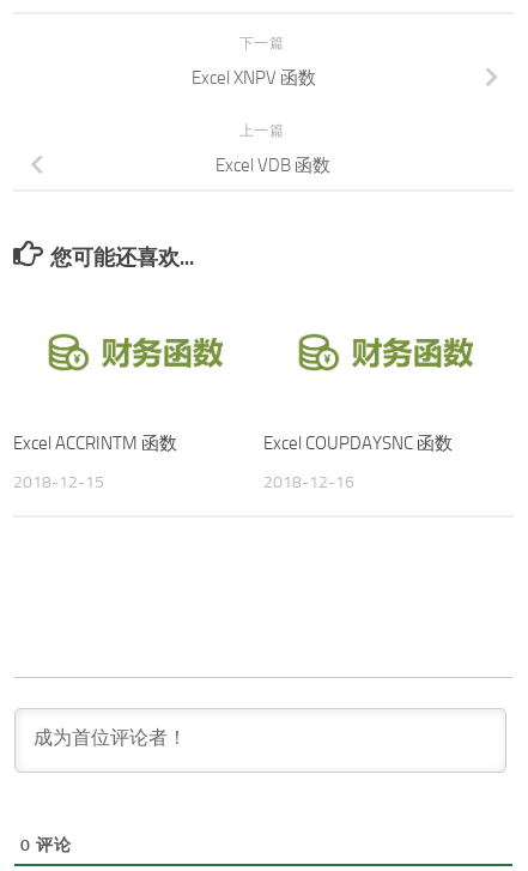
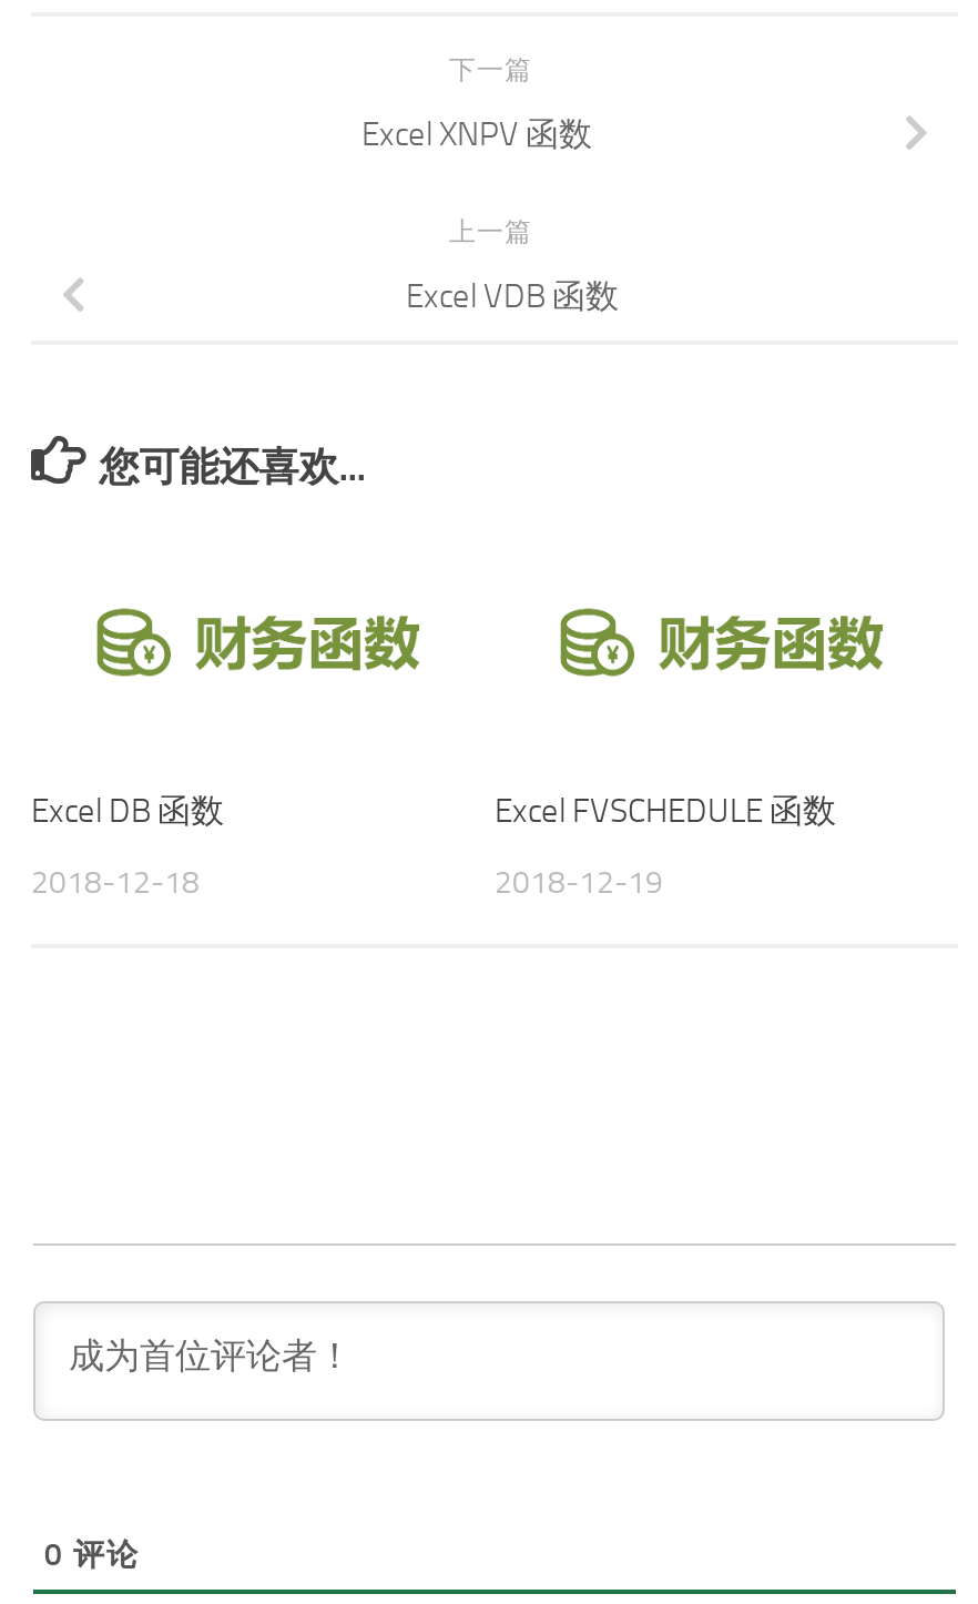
[13,433,177,455] Excel ACCRINTM 函数 -> [31,792,224,832] Excel DB 函数
[263,433,453,455] Excel COUPDAYSNC 函数 -> [495,792,836,832] Excel FVSCHEDULE 函数
[13,473,104,493] 2018-12-15 -> [31,865,200,903] 2018-12-18
[263,473,354,493] 2018-12-16 -> [495,865,663,903] 2018-12-19

